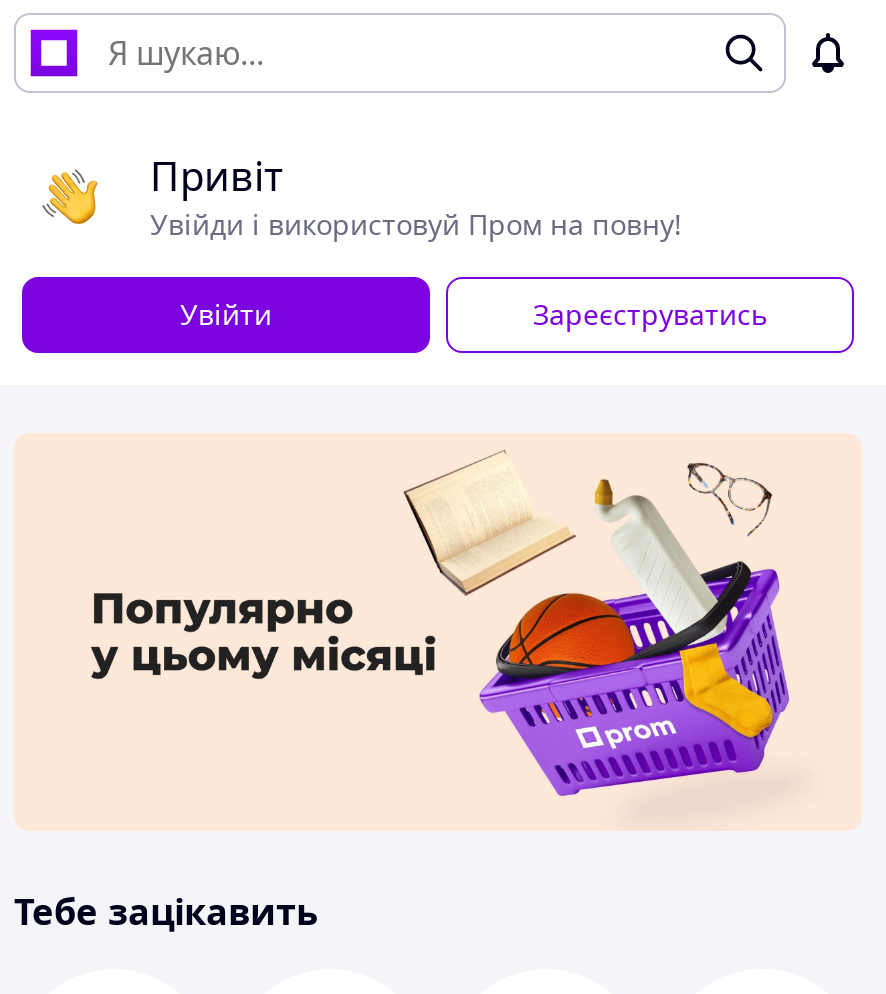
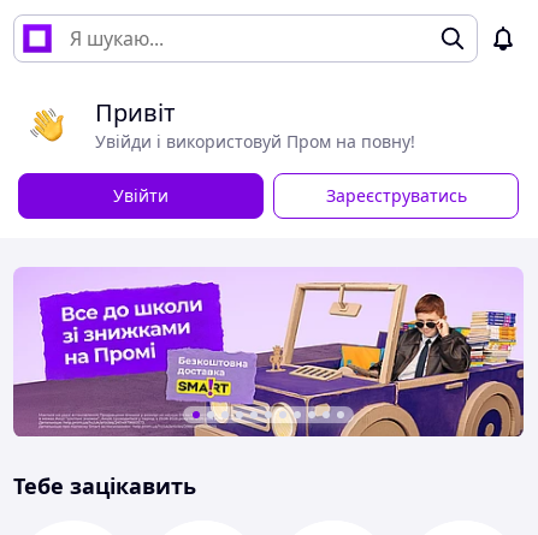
[16,435,860,829] [image] -> [12,267,525,438] [image]

